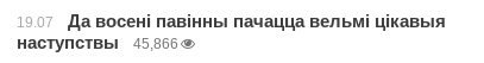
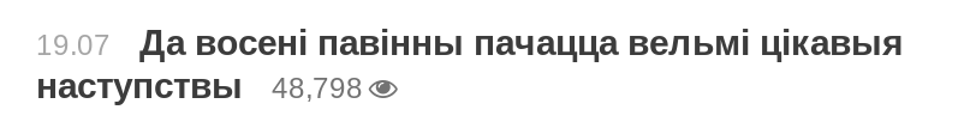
[17,32,178,52] наступствы 45,866 -> [36,65,363,105] наступствы 48,798

